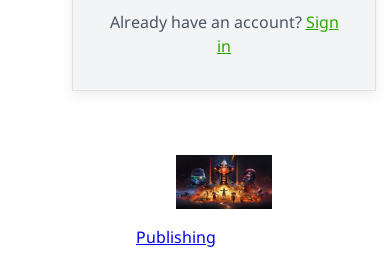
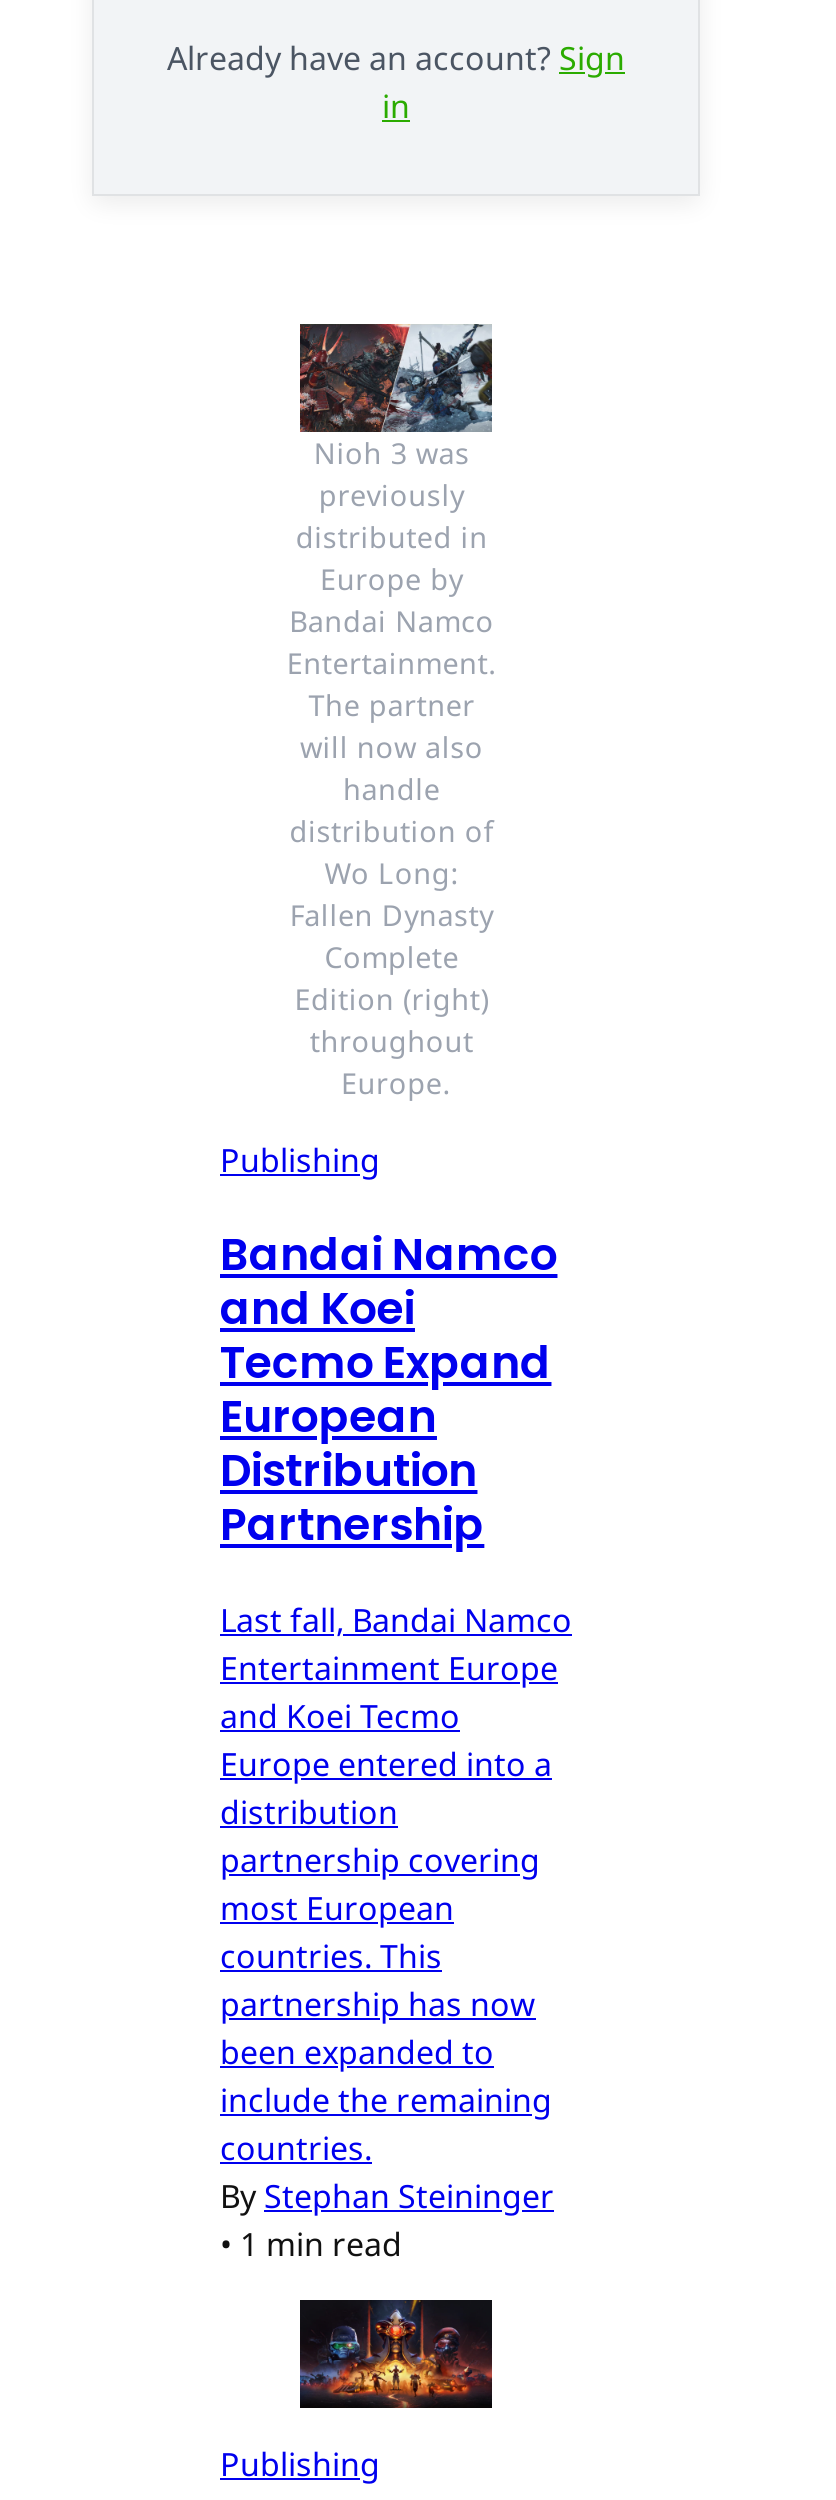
none -> [220,322,572,2265] [image] | Nioh 3 was | previously | distributed in | Europe by | Bandai Namco | Entertainment. | The partner | will now also | handle | distribution of | Wo Long: | Fallen Dynasty | Complete | Edition (right) | throughout | Europe. | Publishing | Bandai Namco | and Koei | Tecmo Expand | European | Distribution | Partnership | Last fall, Bandai Namco | Entertainment Europe | and Koei Tecmo | Europe entered into a | distribution | partnership covering | most European | countries. This | partnership has now | been expanded to | include the remaining | countries. | By Stephan Steininger | • 1 min read

